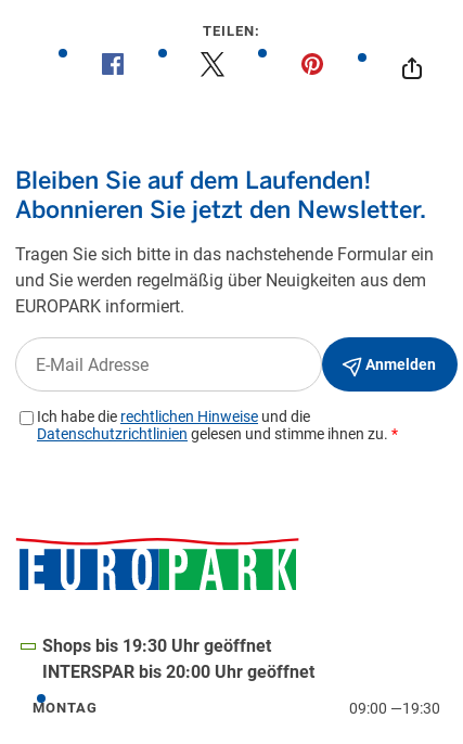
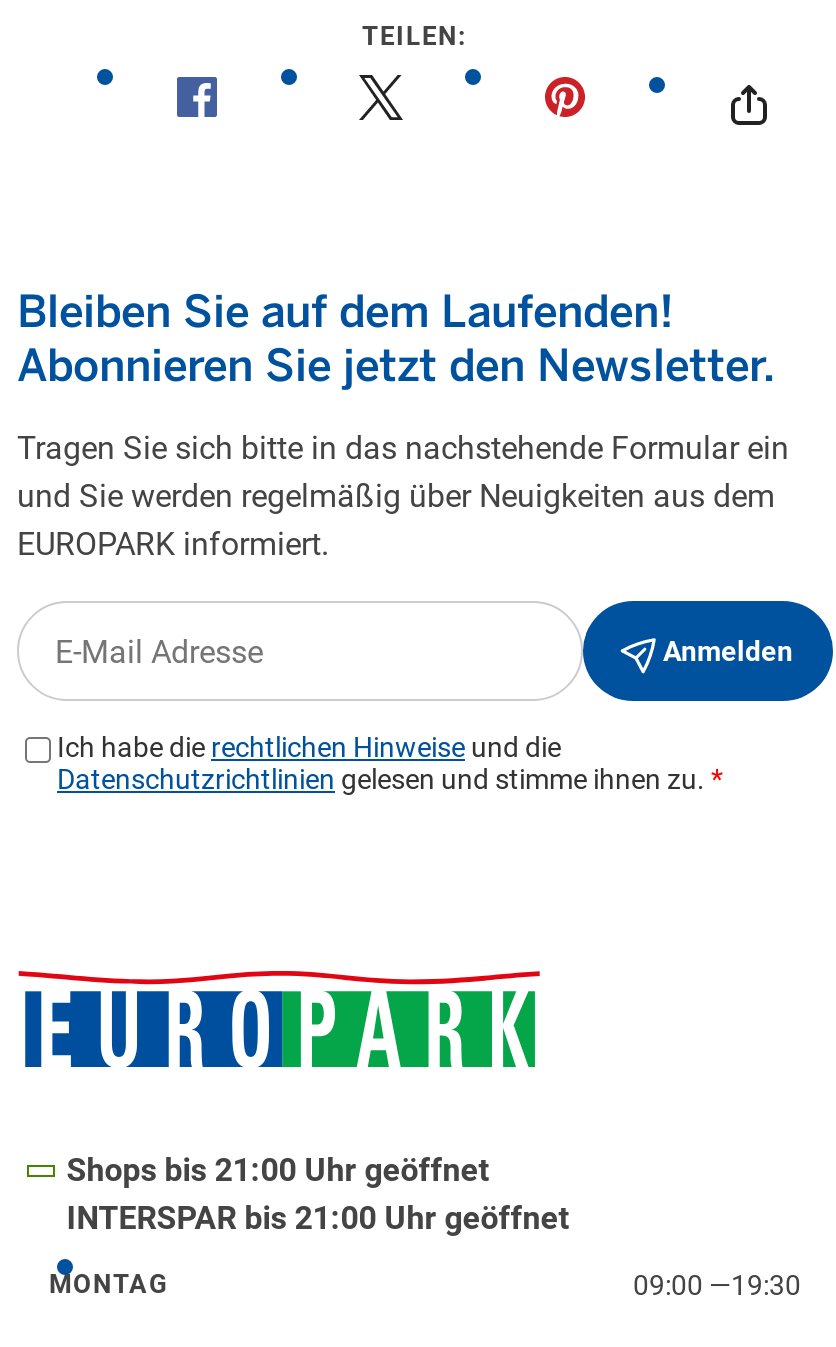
[42,635,271,656] Shops bis 19:30 Uhr geöffnet -> [67,1150,489,1188] Shops bis 21:00 Uhr geöffnet
[42,661,314,682] INTERSPAR bis 20:00 Uhr geöffnet -> [67,1198,569,1236] INTERSPAR bis 21:00 Uhr geöffnet

